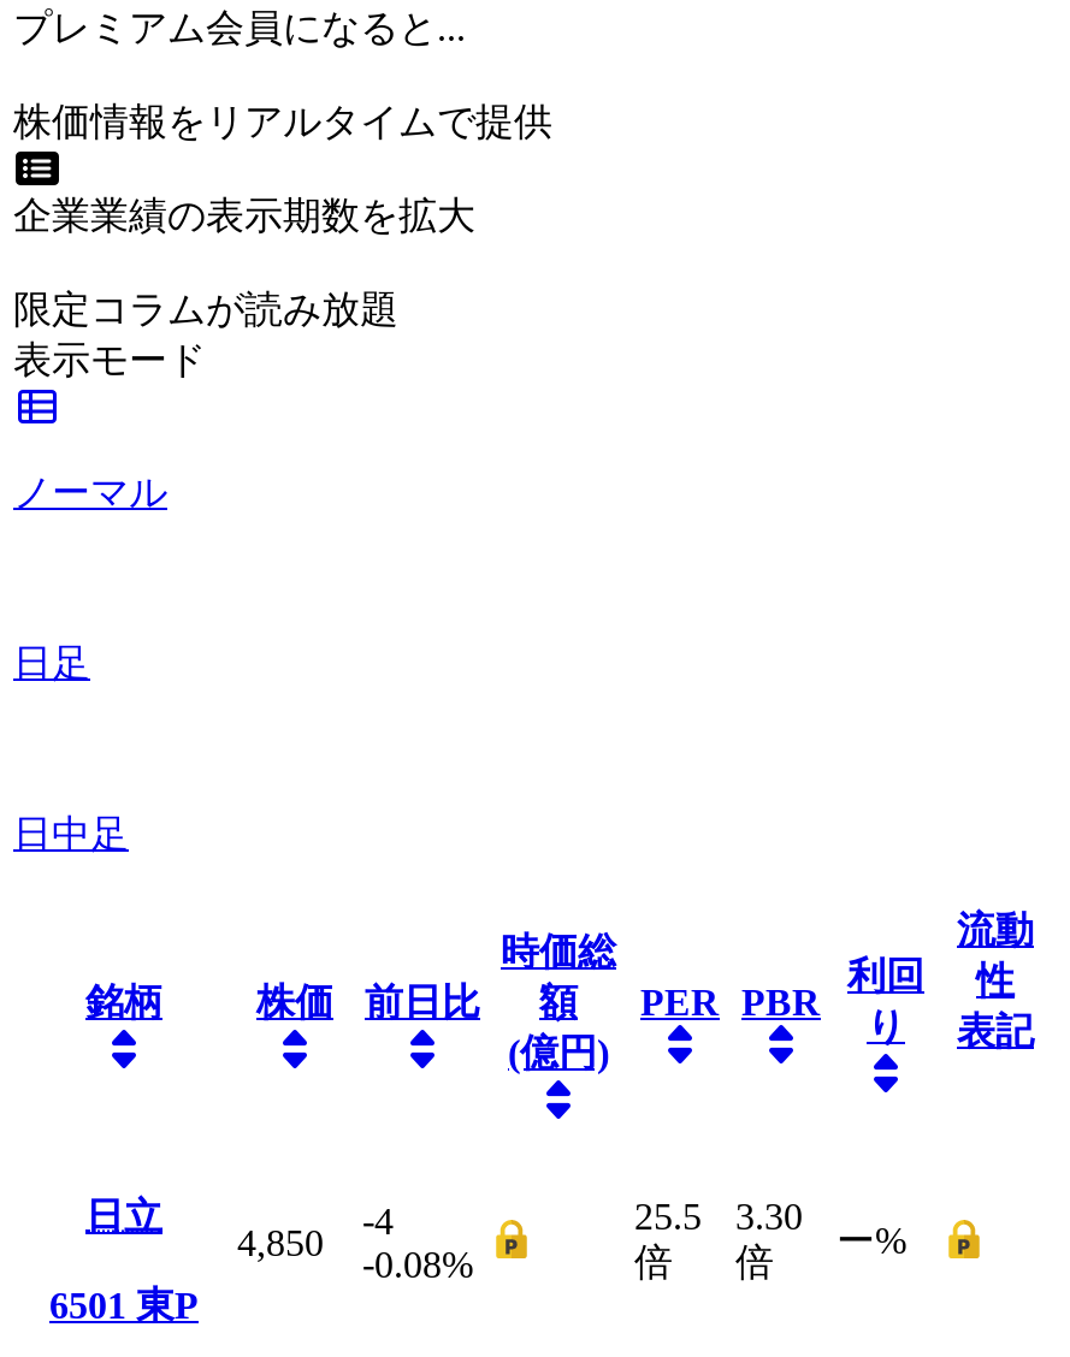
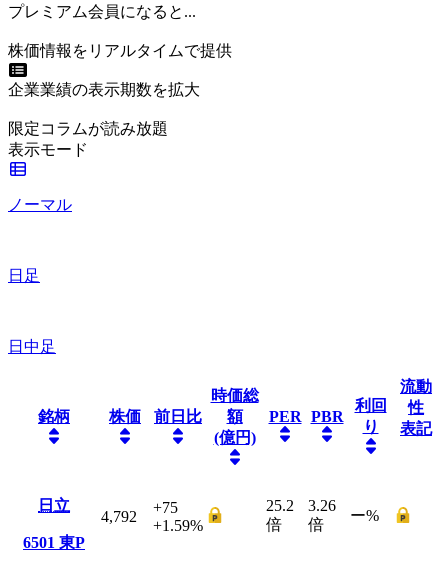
[362,1200,394,1241] -4 -> [153,499,178,516] +75
[634,1195,702,1236] 25.5 -> [266,497,294,514] 25.2
[735,1195,803,1236] 3.30 -> [308,497,336,514] 3.26
[237,1222,324,1263] 4,850 -> [101,508,137,525] 4,792
[362,1243,473,1284] -0.08% -> [153,517,203,534] +1.59%

